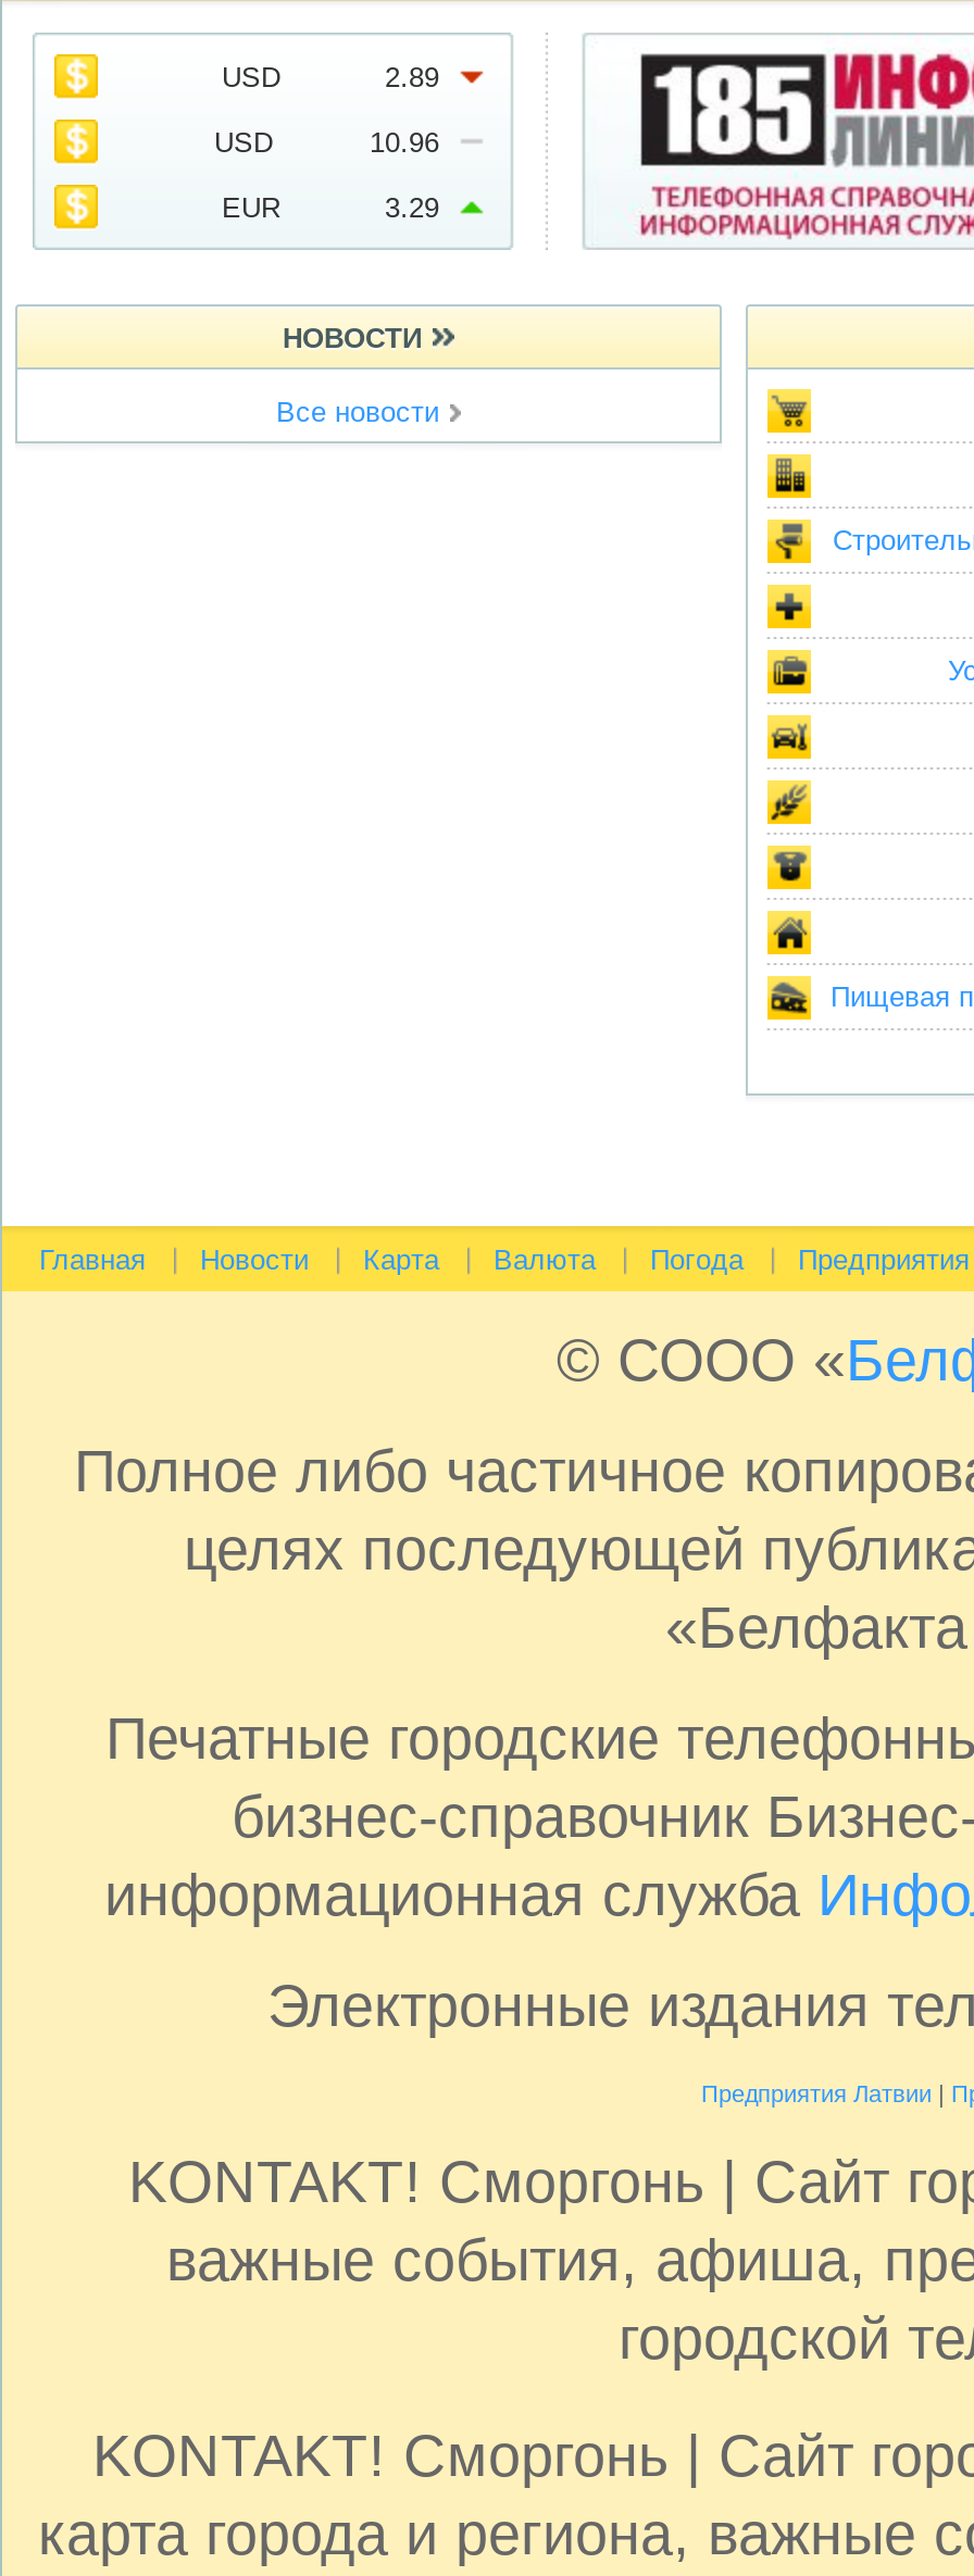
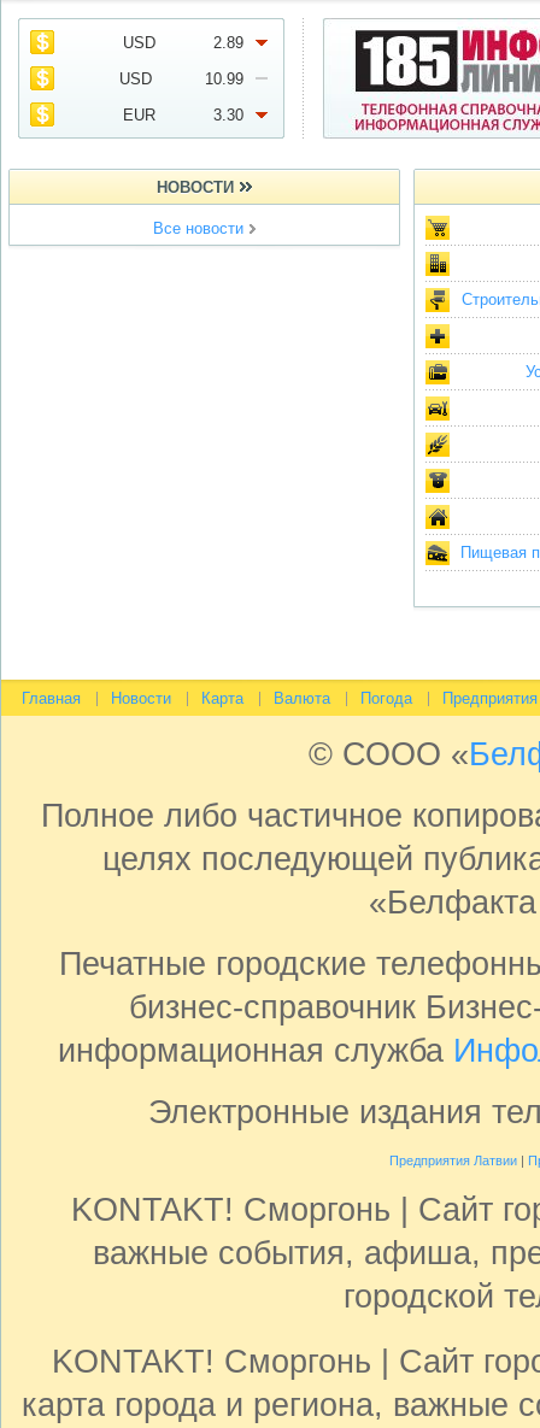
[370,126,439,159] 10.96 -> [205,70,243,88] 10.99
[385,191,439,224] 3.29 -> [213,106,243,124] 3.30

